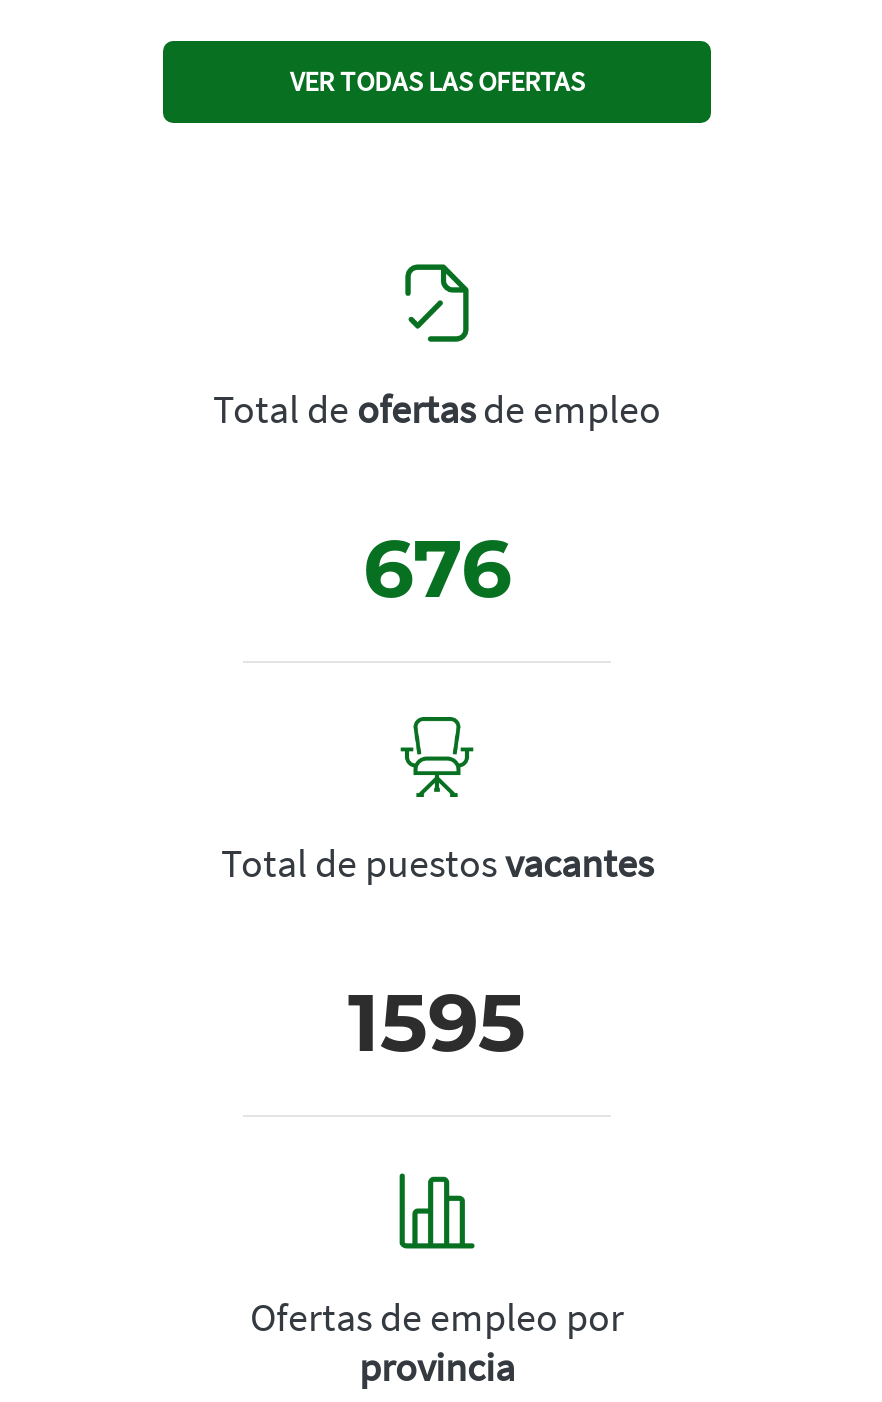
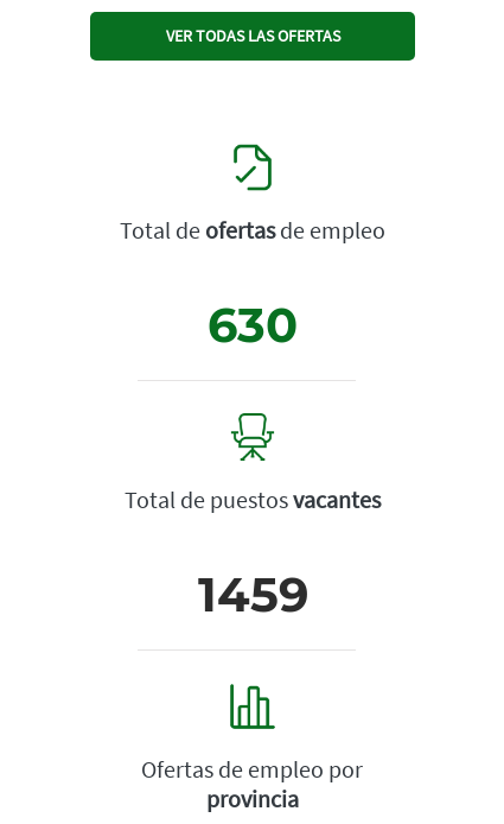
[363,519,511,617] 676 -> [208,296,298,354] 630
[348,973,526,1071] 1595 -> [197,565,308,624] 1459

